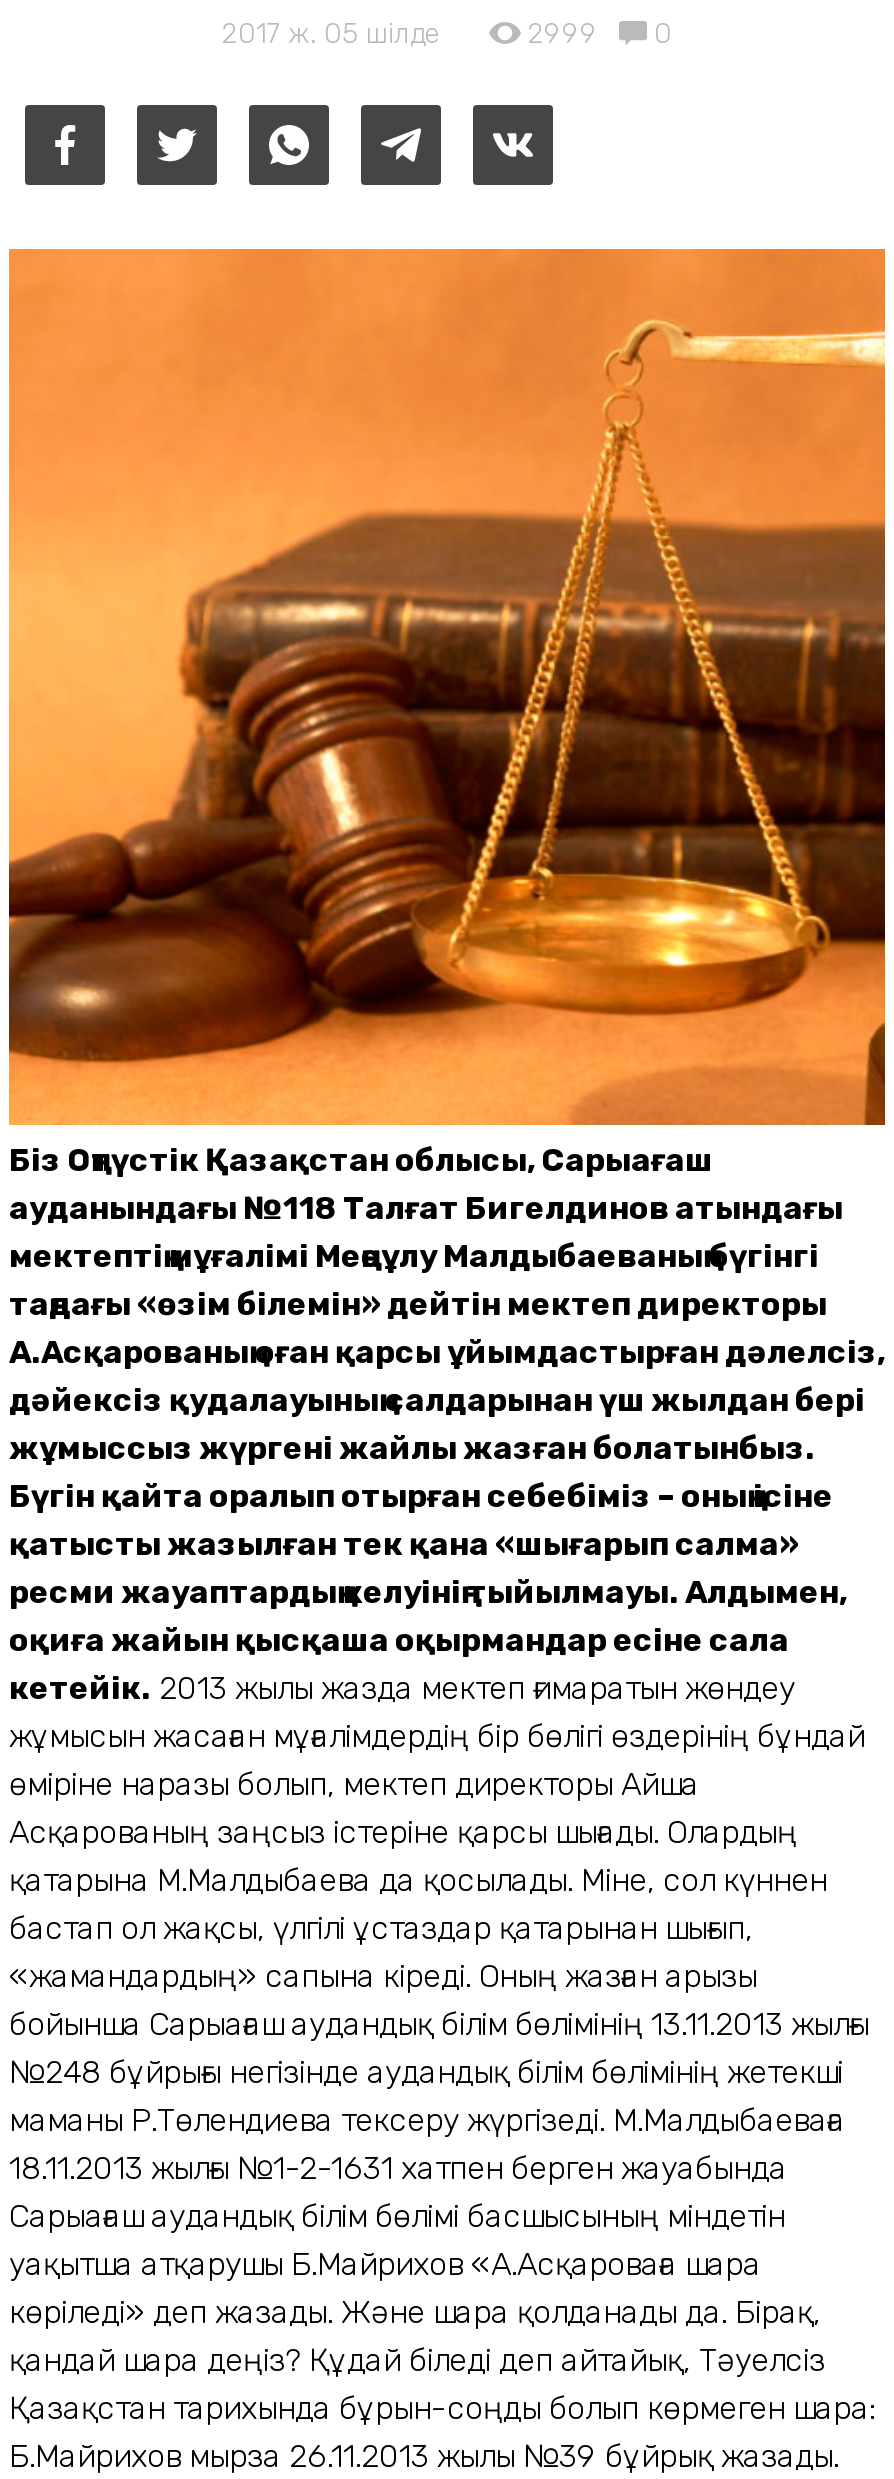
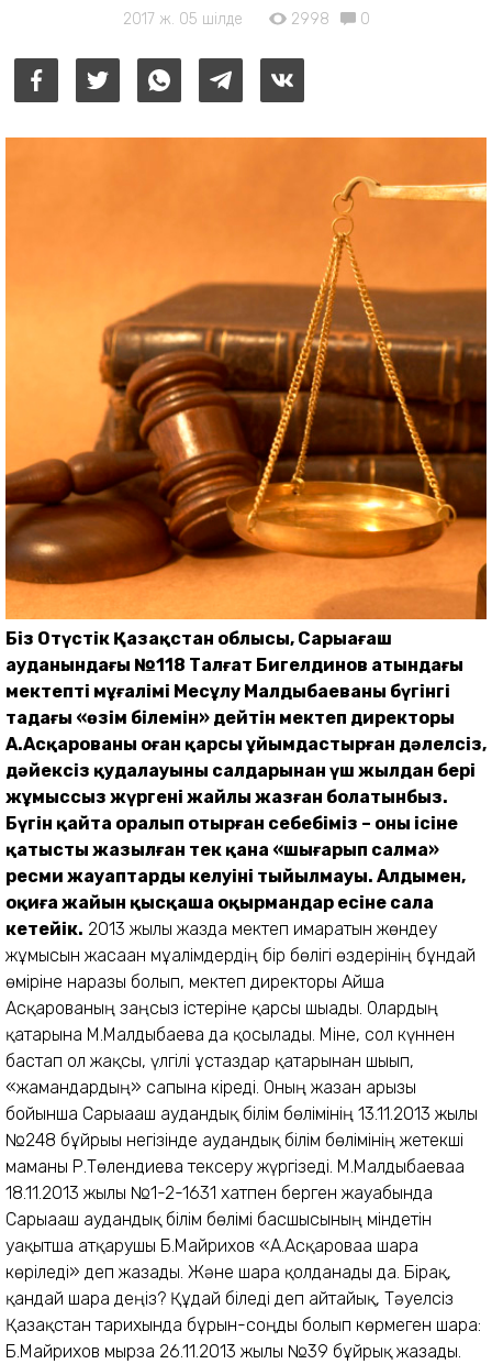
[528,16,672,50] 2999 0 -> [290,9,370,28] 2998 0

